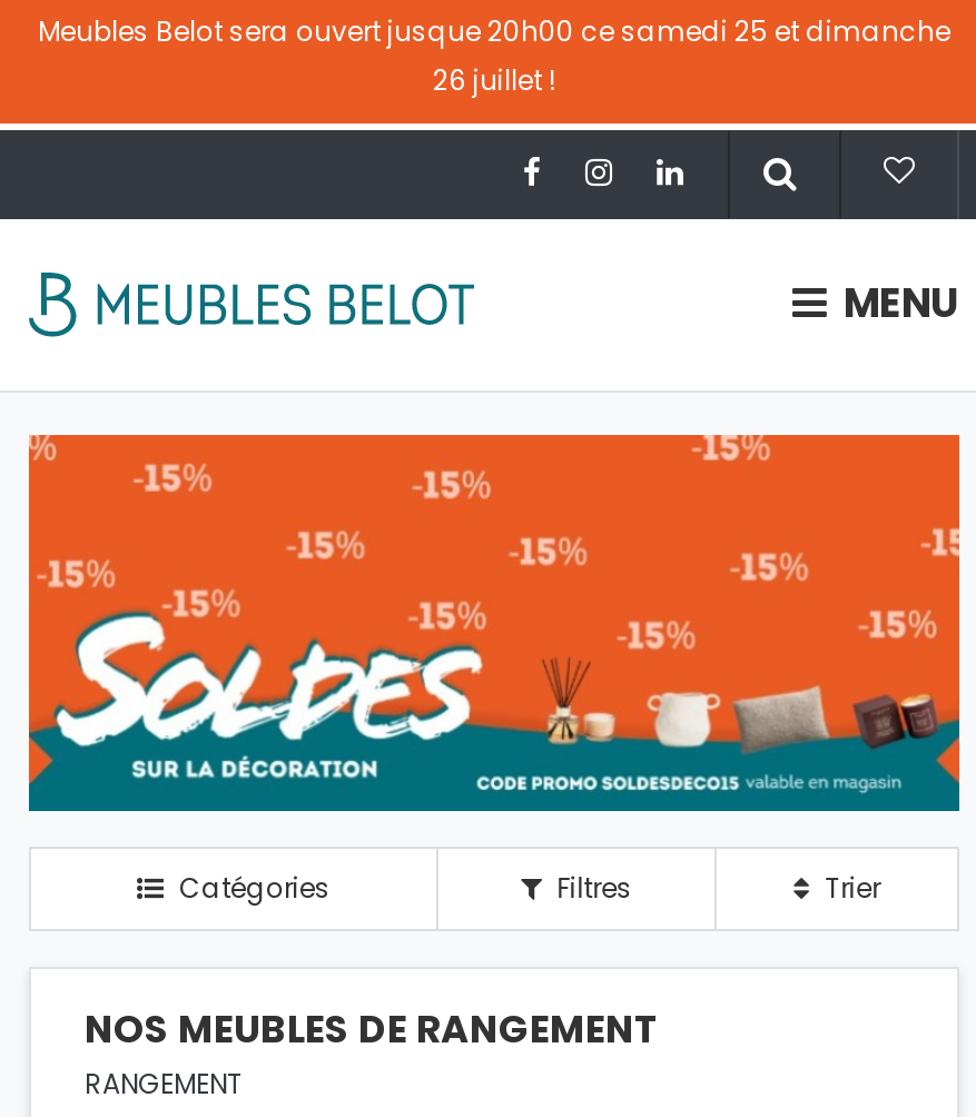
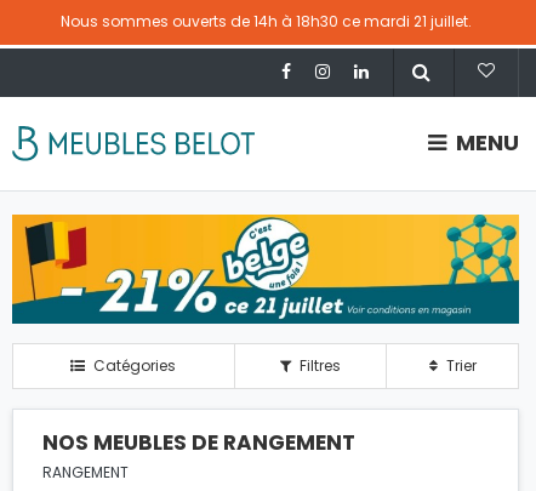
[38,12,950,99] Meubles Belot sera ouvert jusque 20h00 ce samedi 25 et dimanche | 26 juillet ! -> [60,11,471,32] Nous sommes ouverts de 14h à 18h30 ce mardi 21 juillet.
[27,433,962,813] [image] -> [11,213,520,325] [image]

